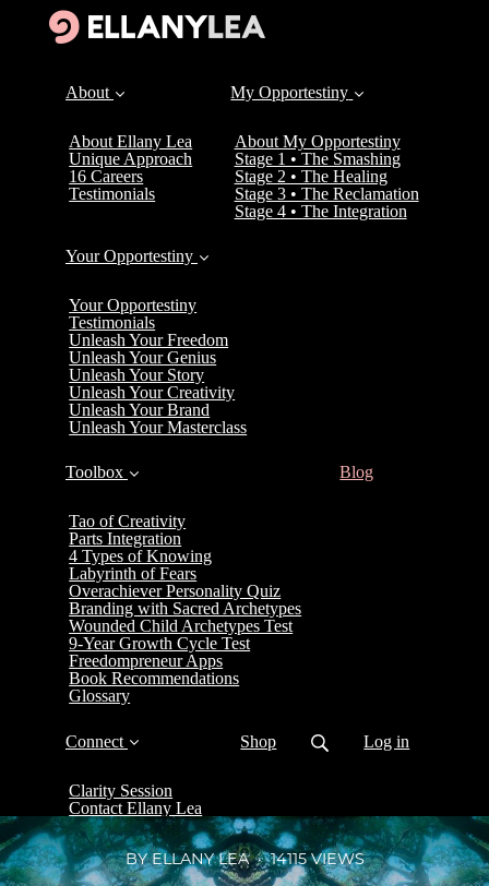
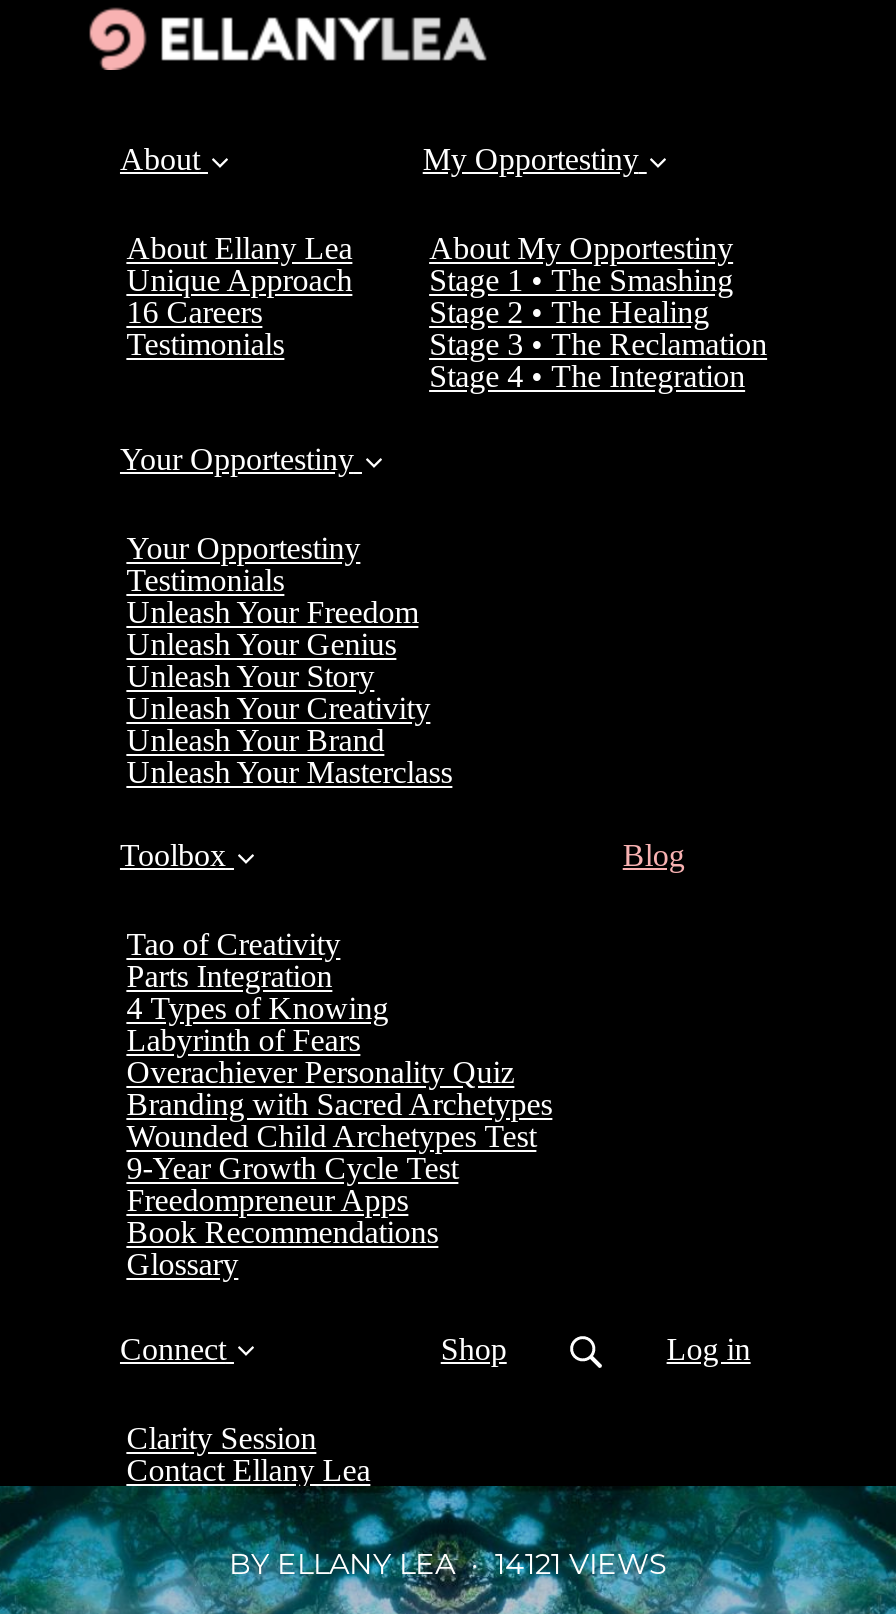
[125,849,364,869] BY ELLANY LEA 14115 VIEWS -> [229,1546,667,1582] BY ELLANY LEA 14121 VIEWS

